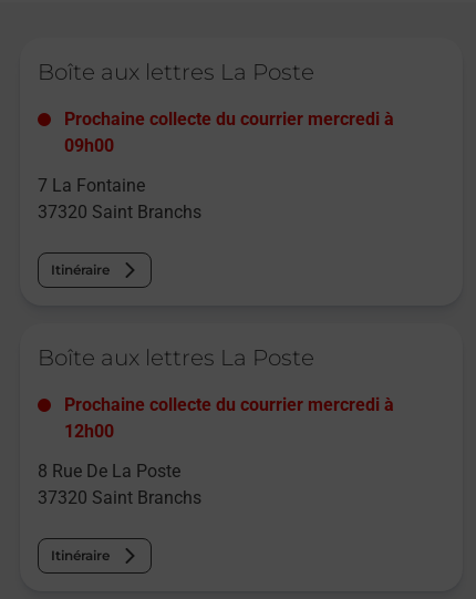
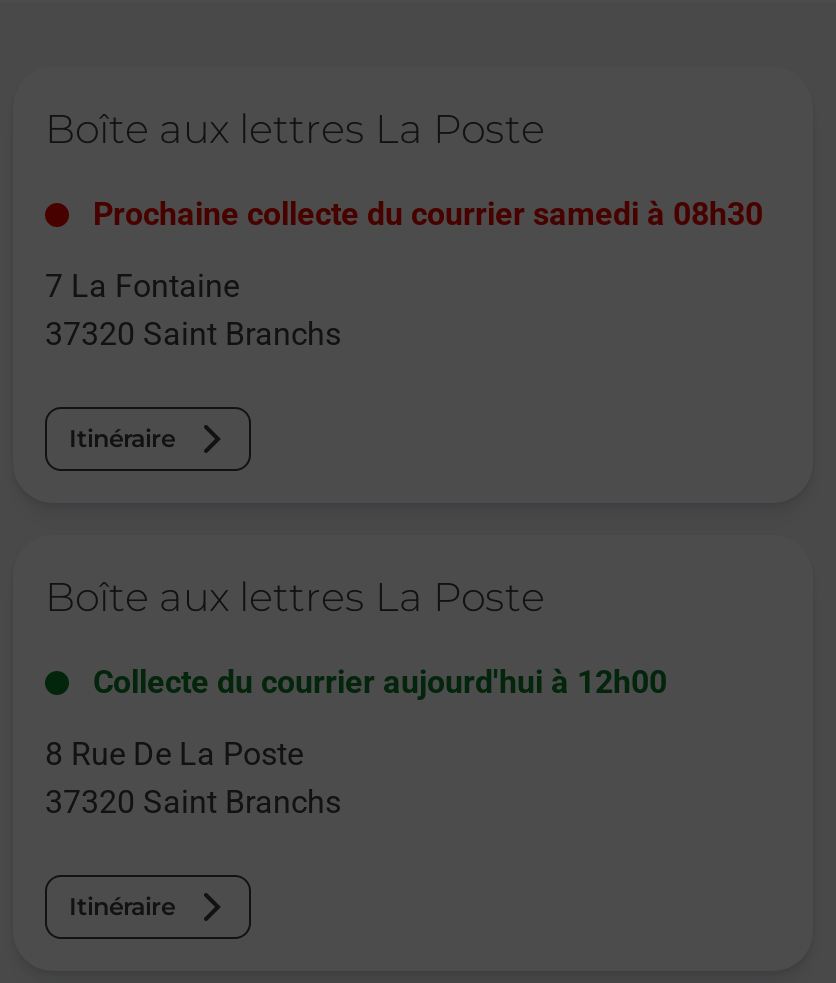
[64,109,394,156] Prochaine collecte du courrier mercredi à | 09h00 -> [93,196,763,234] Prochaine collecte du courrier samedi à 08h30
[64,394,394,442] Prochaine collecte du courrier mercredi à | 12h00 -> [93,664,667,702] Collecte du courrier aujourd'hui à 12h00

